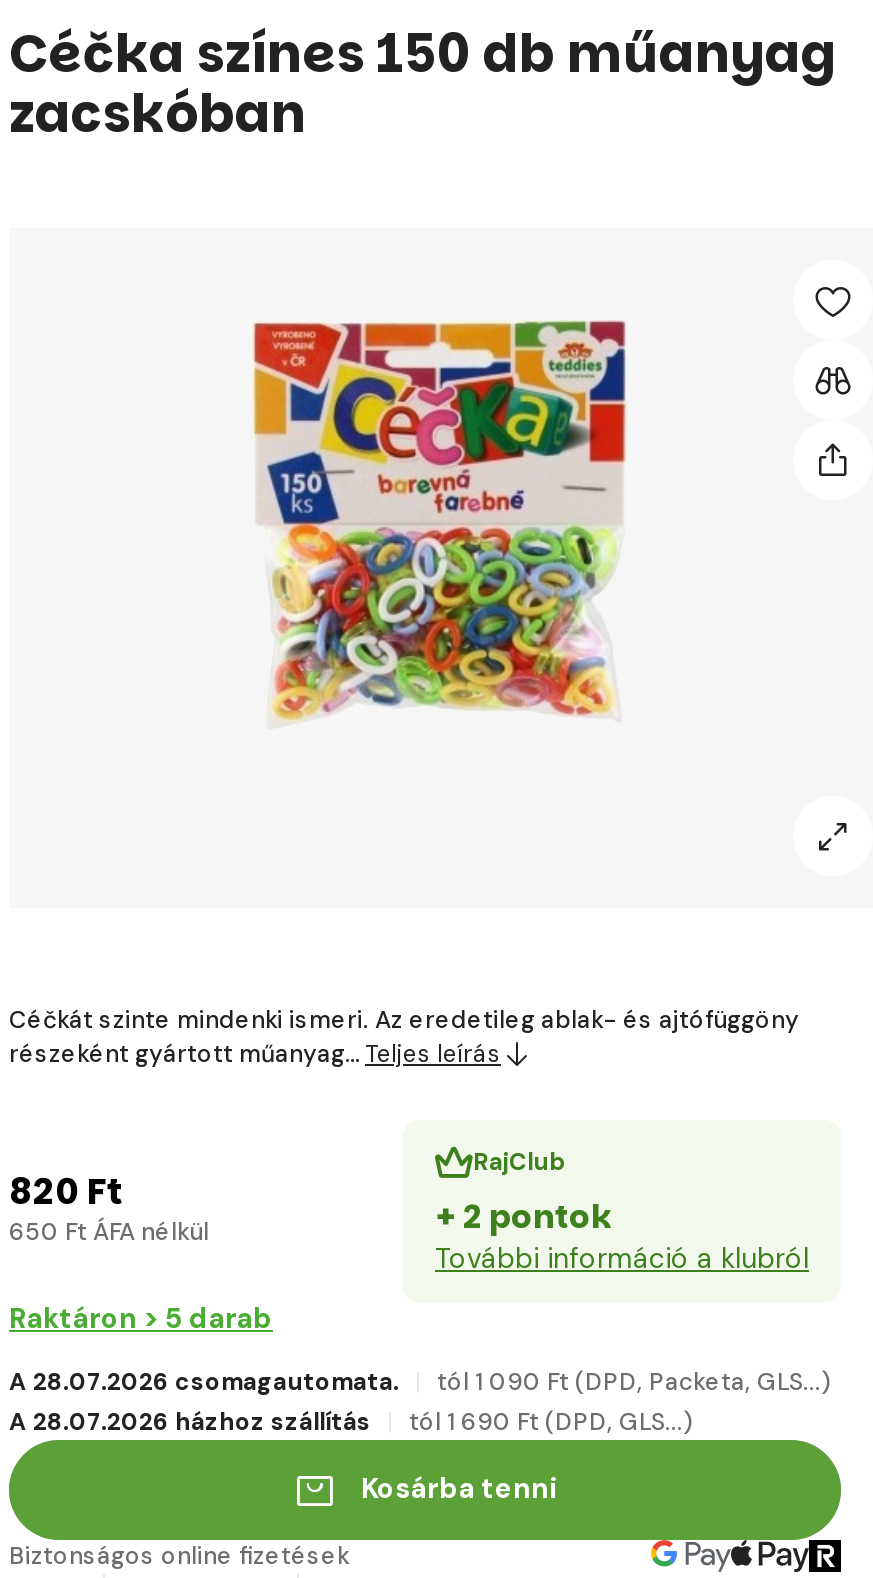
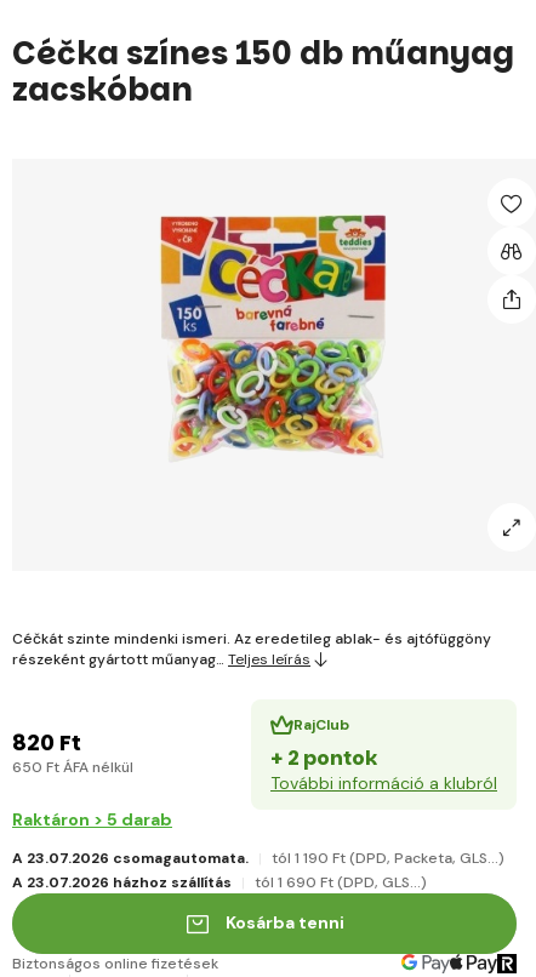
[9,1366,399,1398] A 28.07.2026 csomagautomata. -> [12,848,249,868] A 23.07.2026 csomagautomata.
[437,1366,831,1398] tól 1 090 Ft (DPD, Packeta, GLS...) -> [272,848,504,868] tól 1 190 Ft (DPD, Packeta, GLS...)
[9,1406,371,1438] A 28.07.2026 házhoz szállítás -> [12,873,232,892] A 23.07.2026 házhoz szállítás

